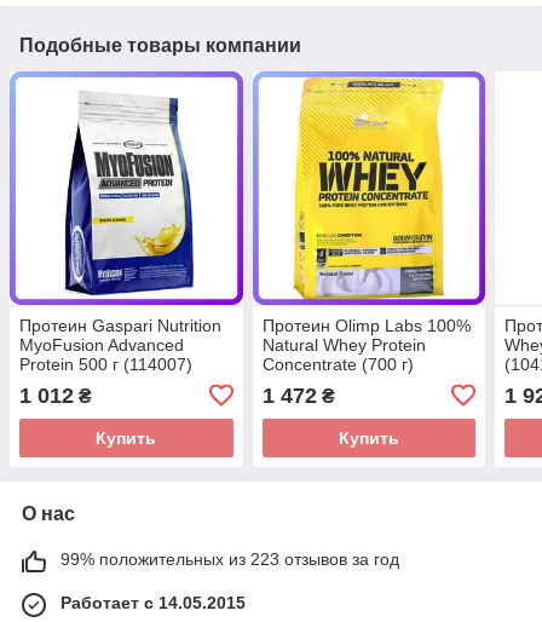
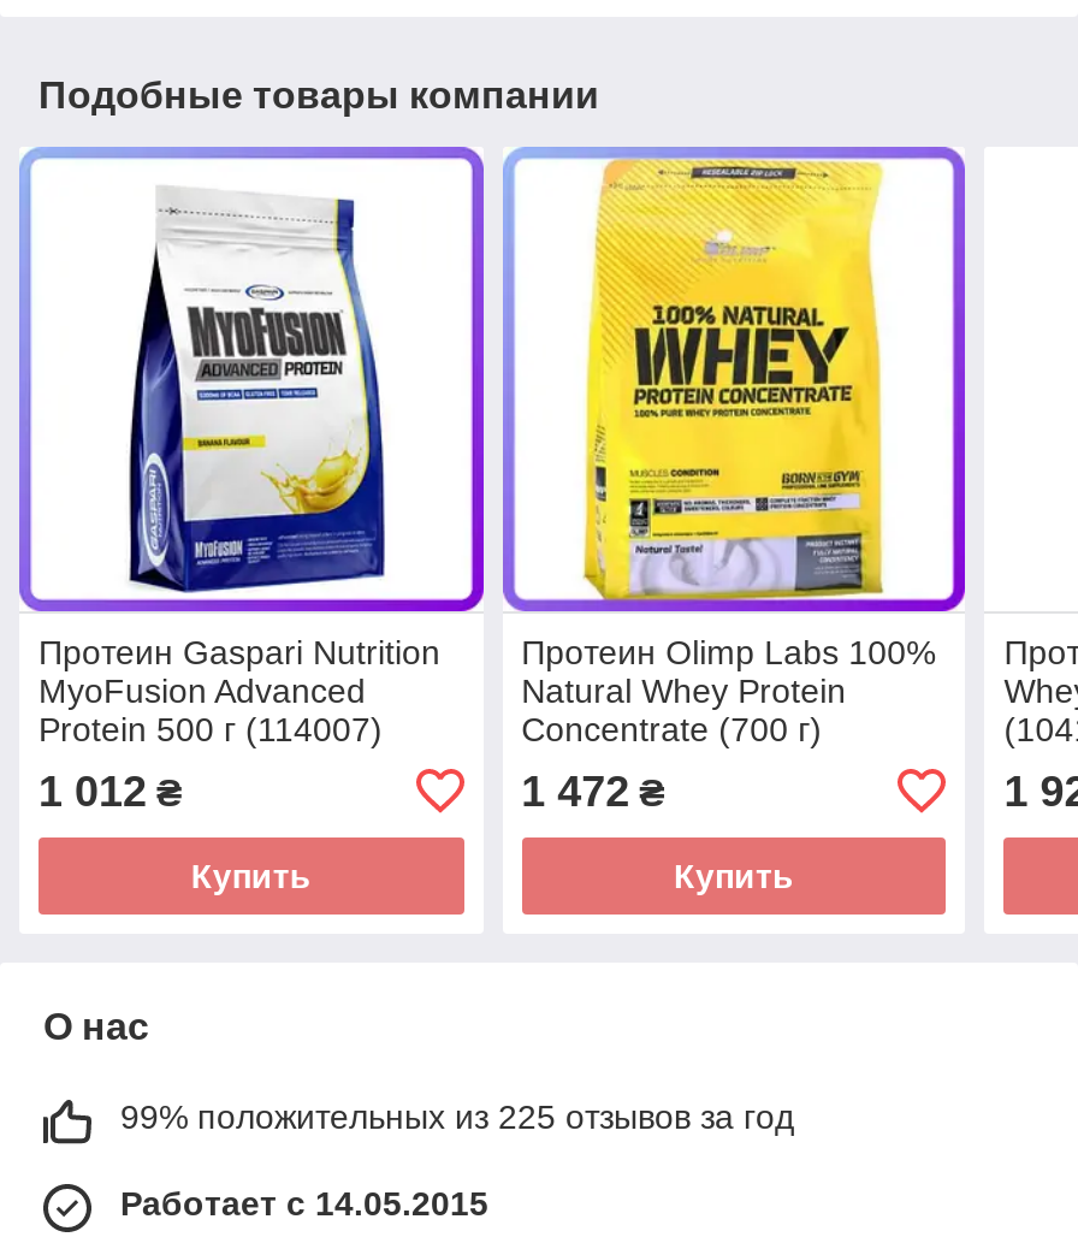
[60,549,399,569] 99% положительных из 223 отзывов за год -> [120,1097,794,1135] 99% положительных из 225 отзывов за год

